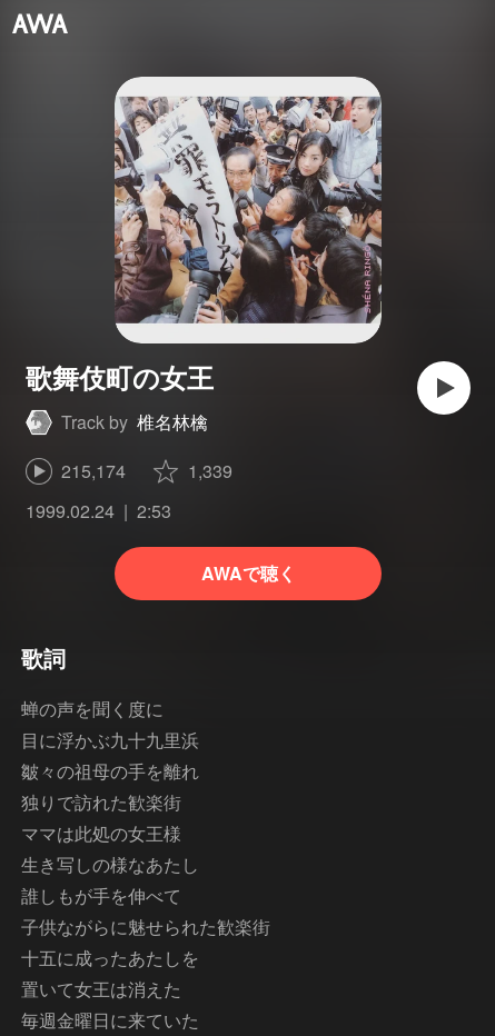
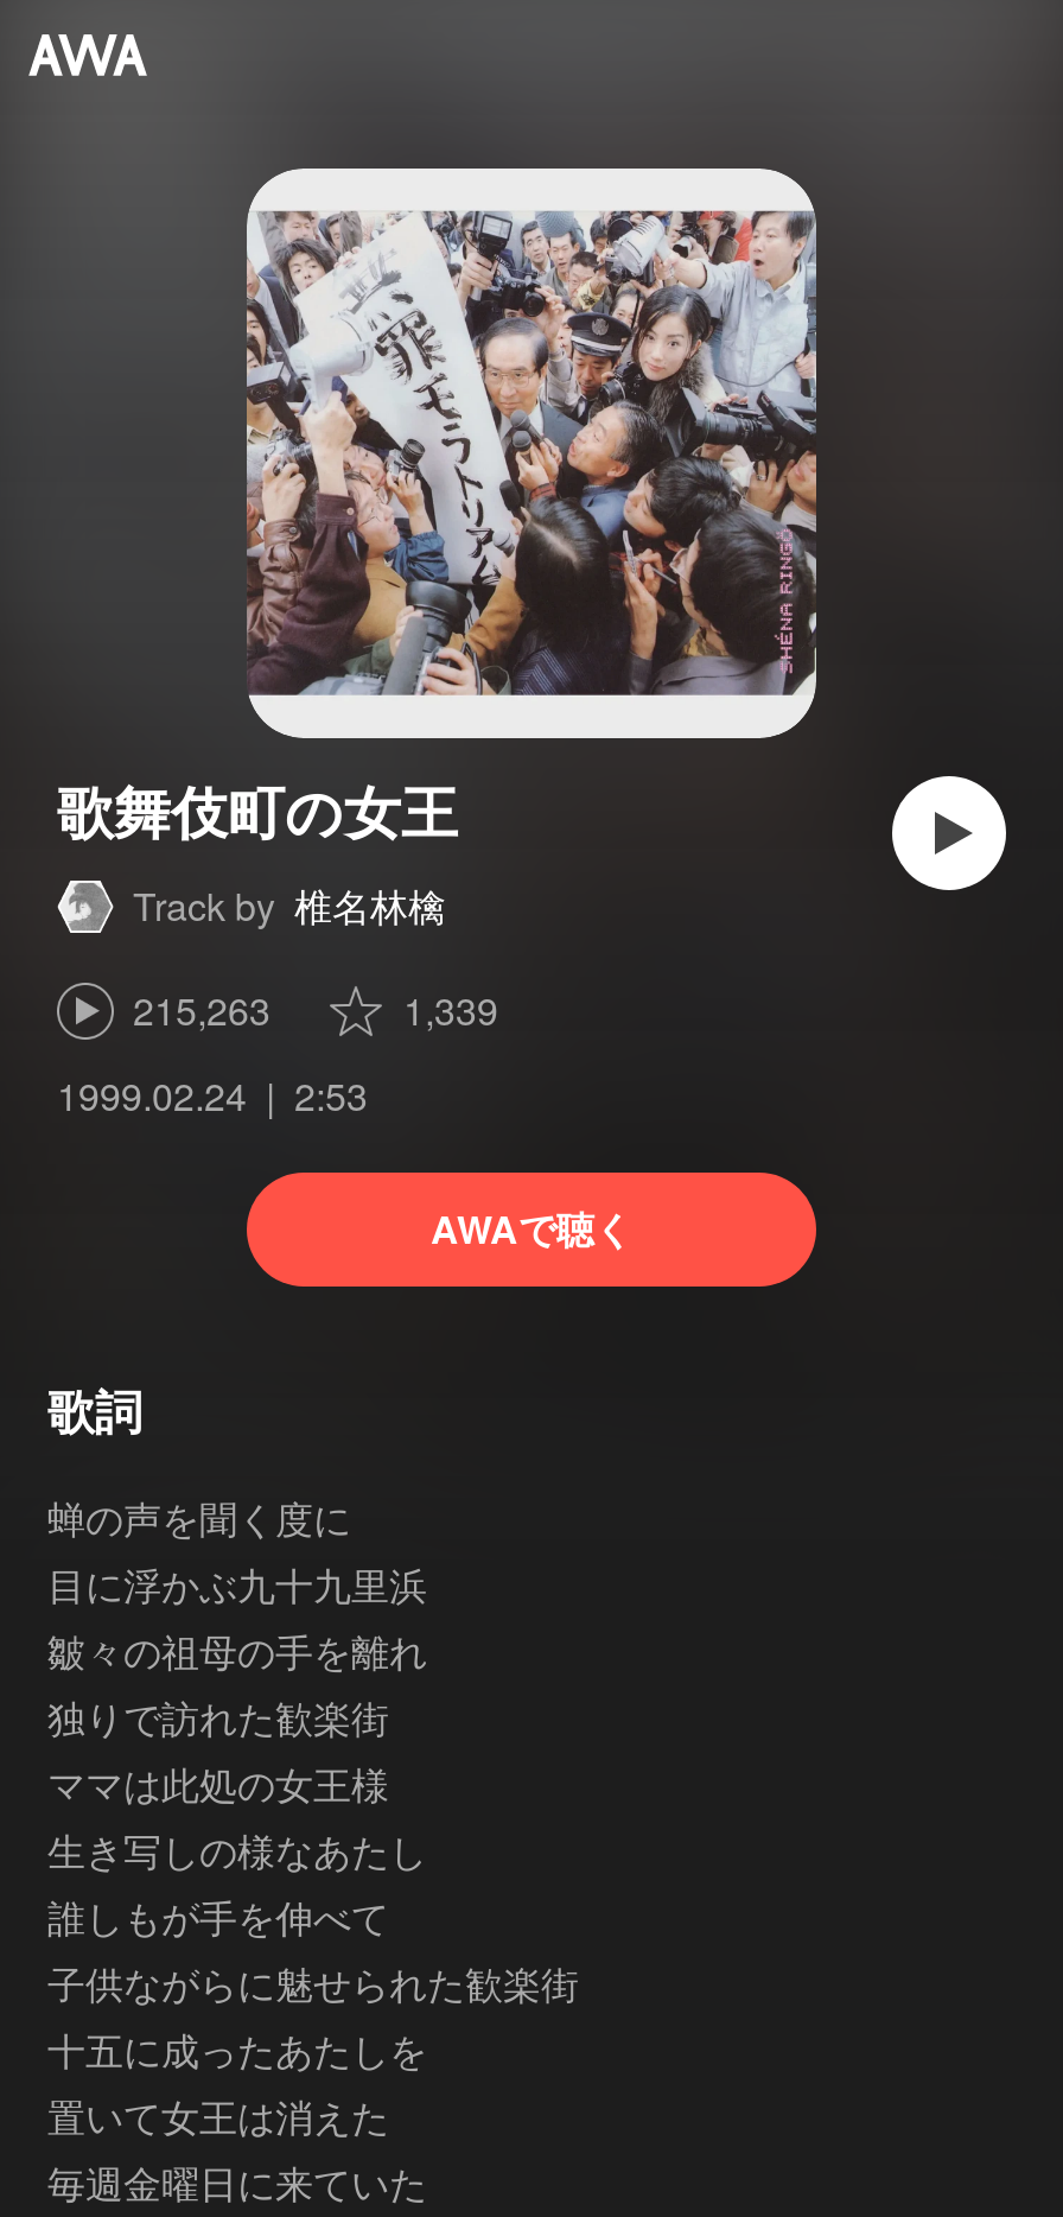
[61,458,126,484] 215,174 -> [133,983,270,1037] 215,263

